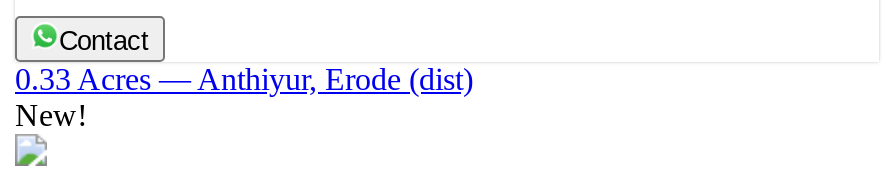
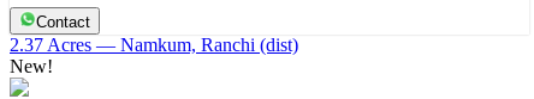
[15,63,473,97] 0.33 Acres— Anthiyur, Erode (dist) -> [10,35,298,55] 2.37 Acres— Namkum, Ranchi (dist)

